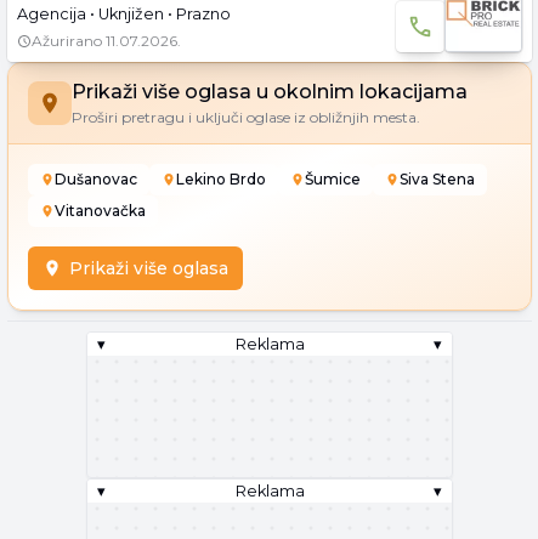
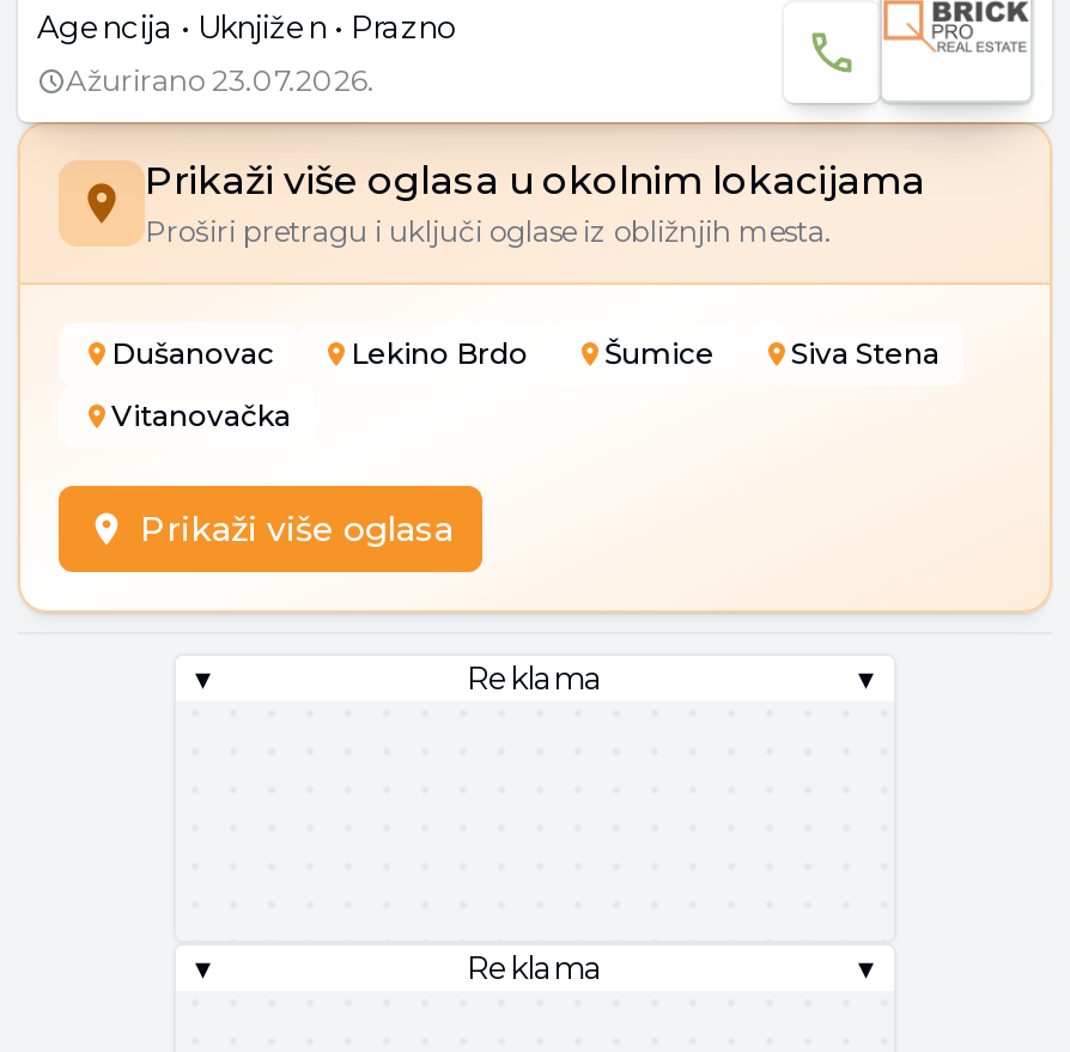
[32,32,181,50] Ažurirano 11.07.2026. -> [66,62,375,98] Ažurirano 23.07.2026.

